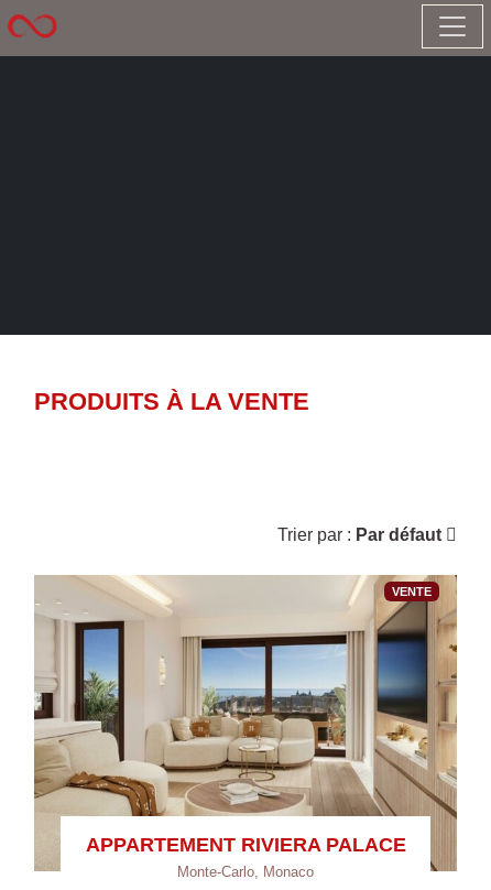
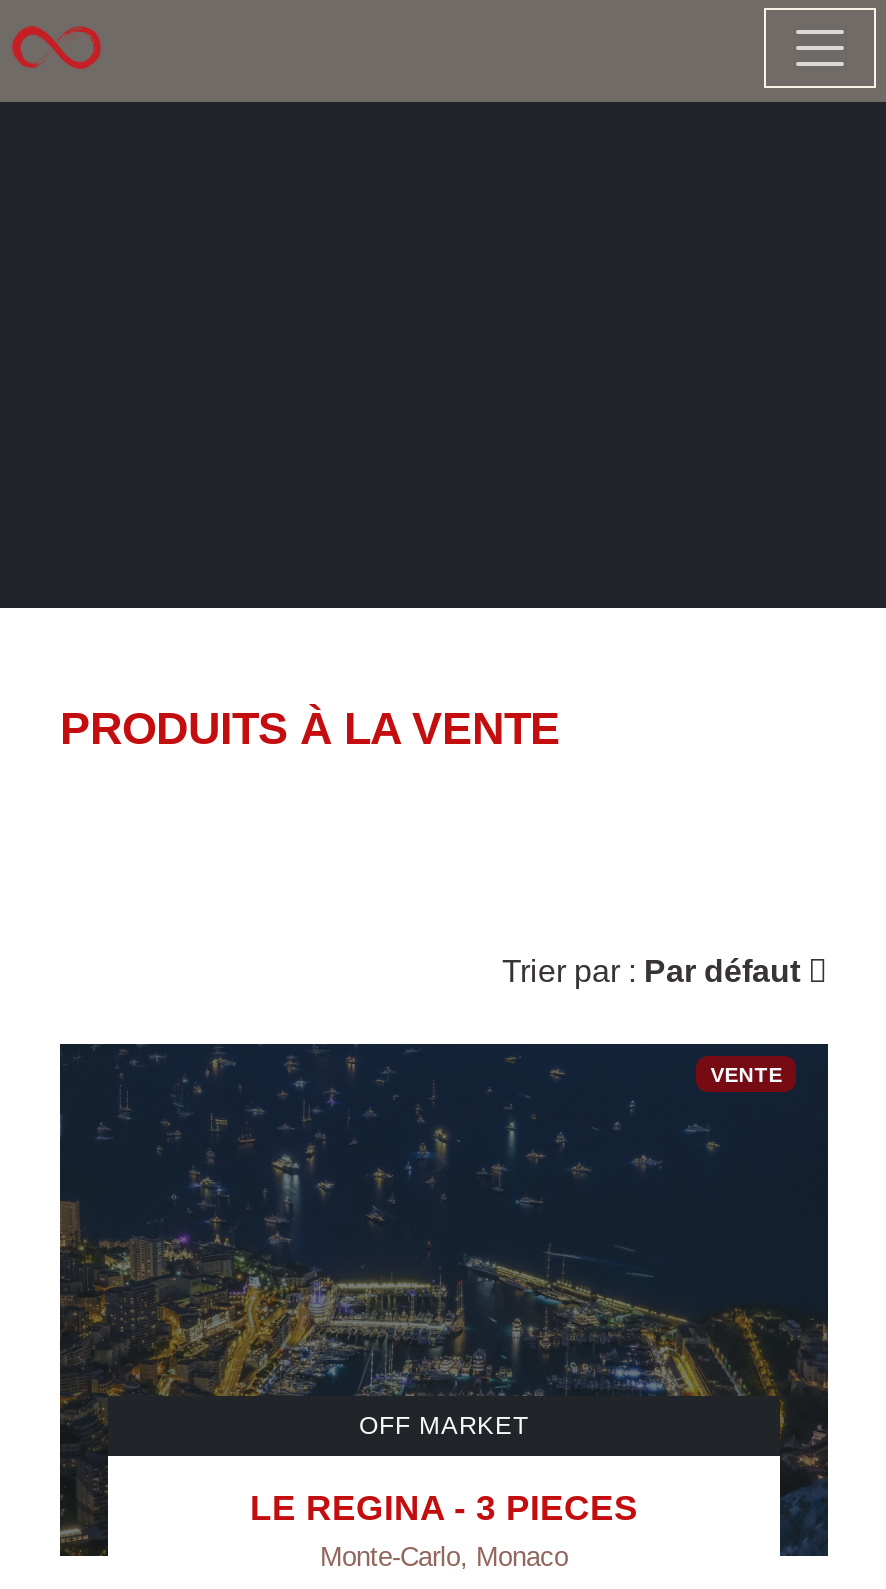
[33,574,458,872] [image] | APPARTEMENT RIVIERA PALACE -> [58,1042,830,1558] [image] | OFF MARKET | LE REGINA - 3 PIECES

